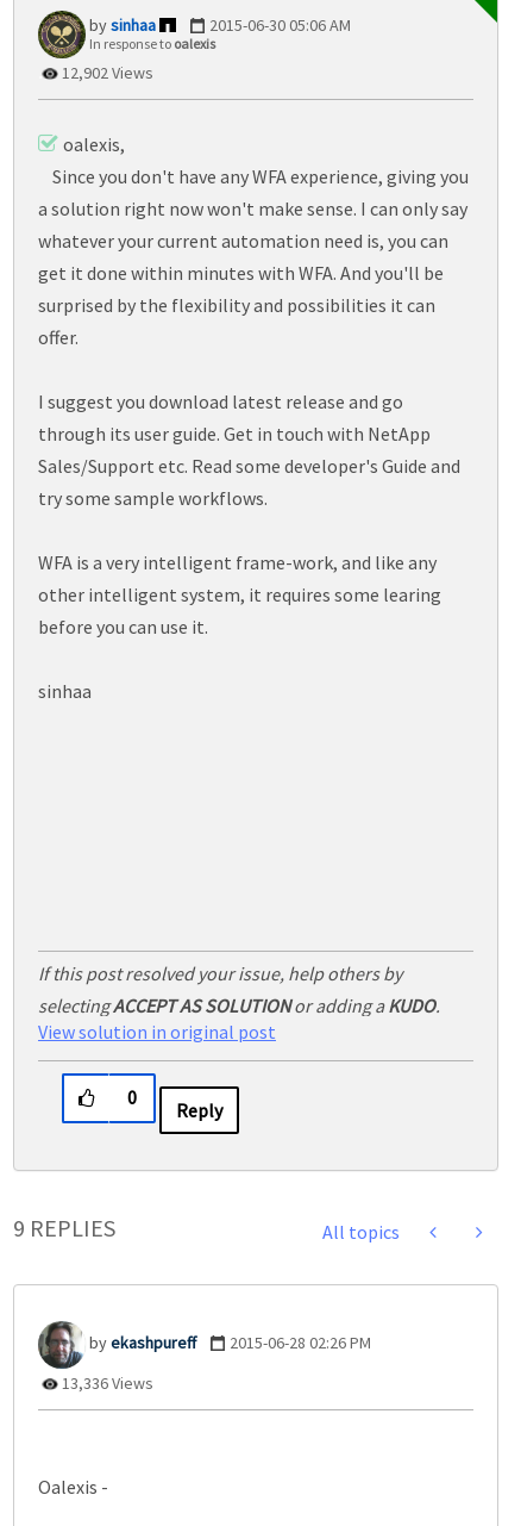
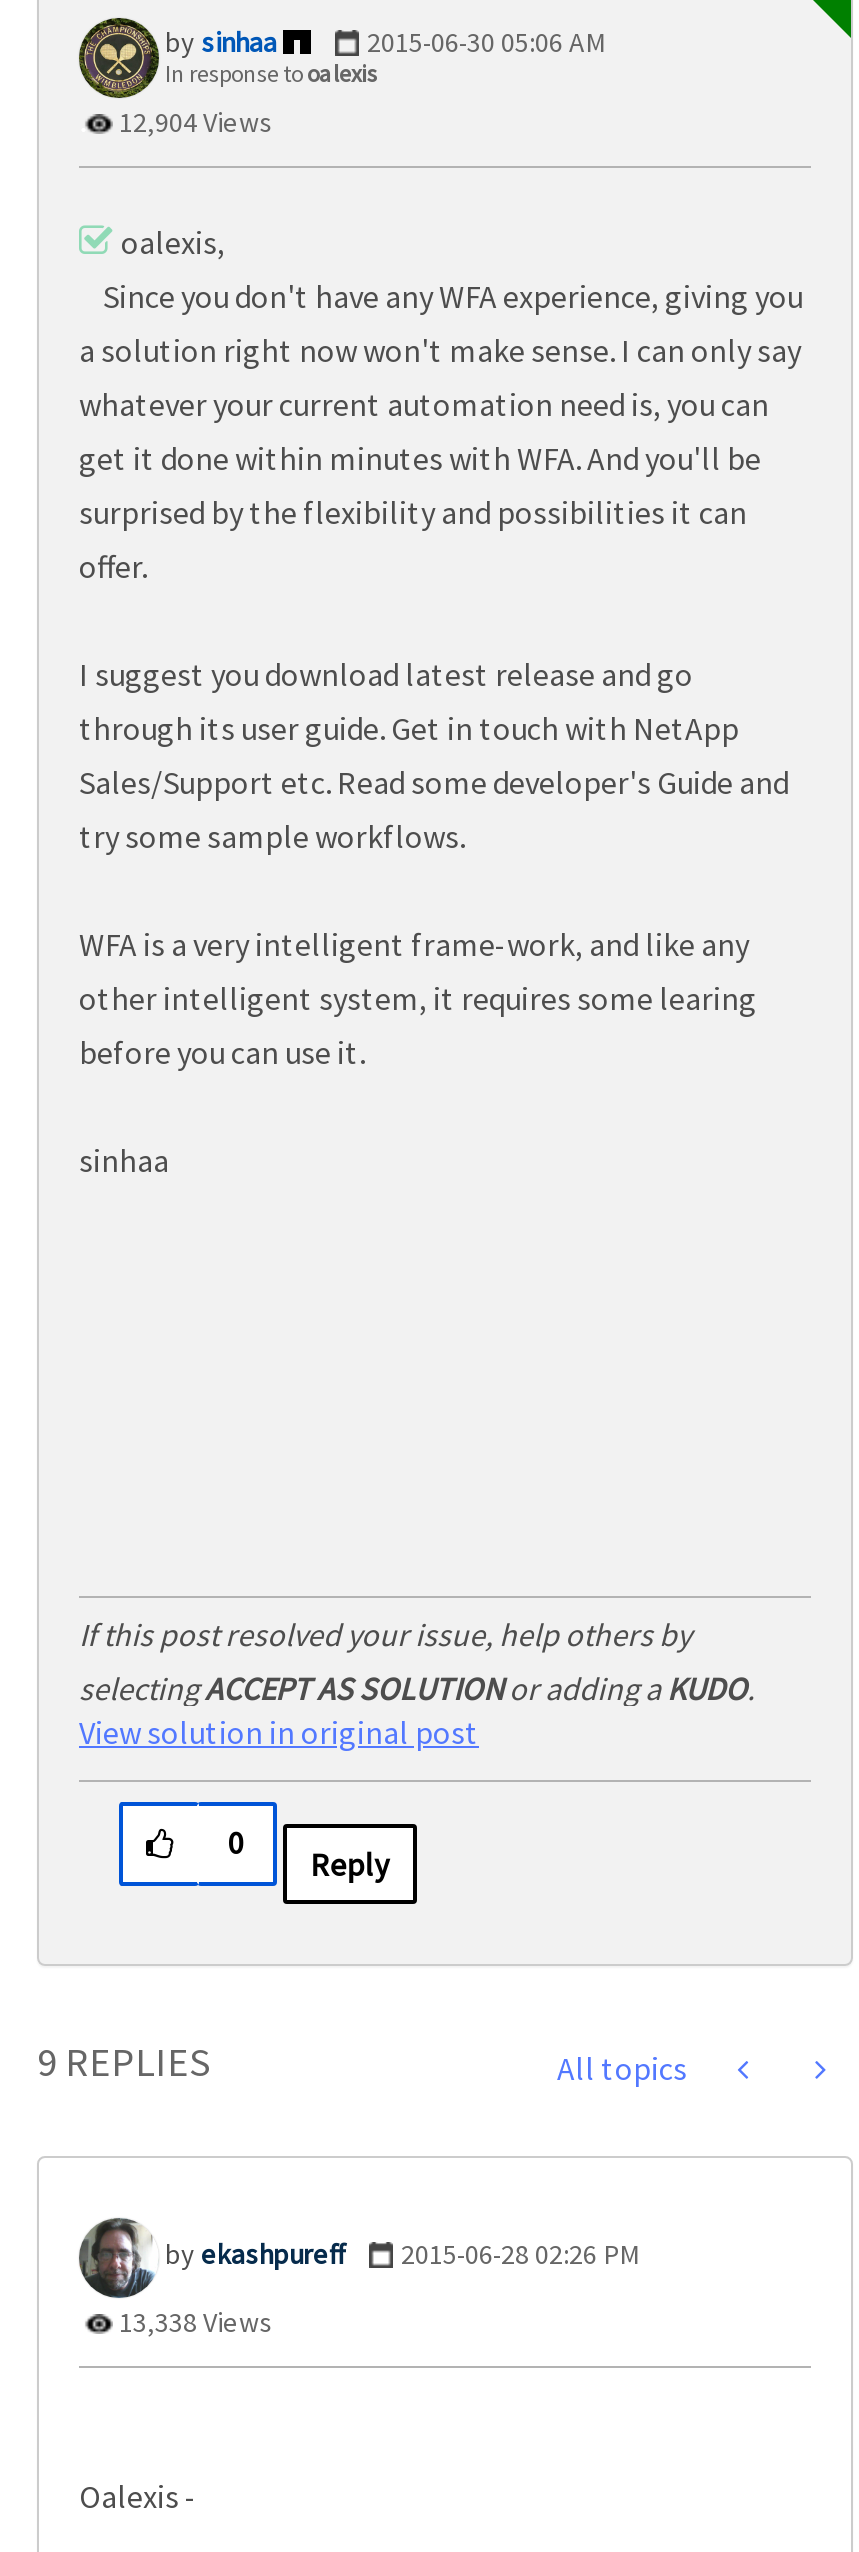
[58,62,153,83] 12,902 Views -> [113,104,273,140] 12,904 Views
[58,1372,153,1394] 13,336 Views -> [113,2304,273,2340] 13,338 Views

